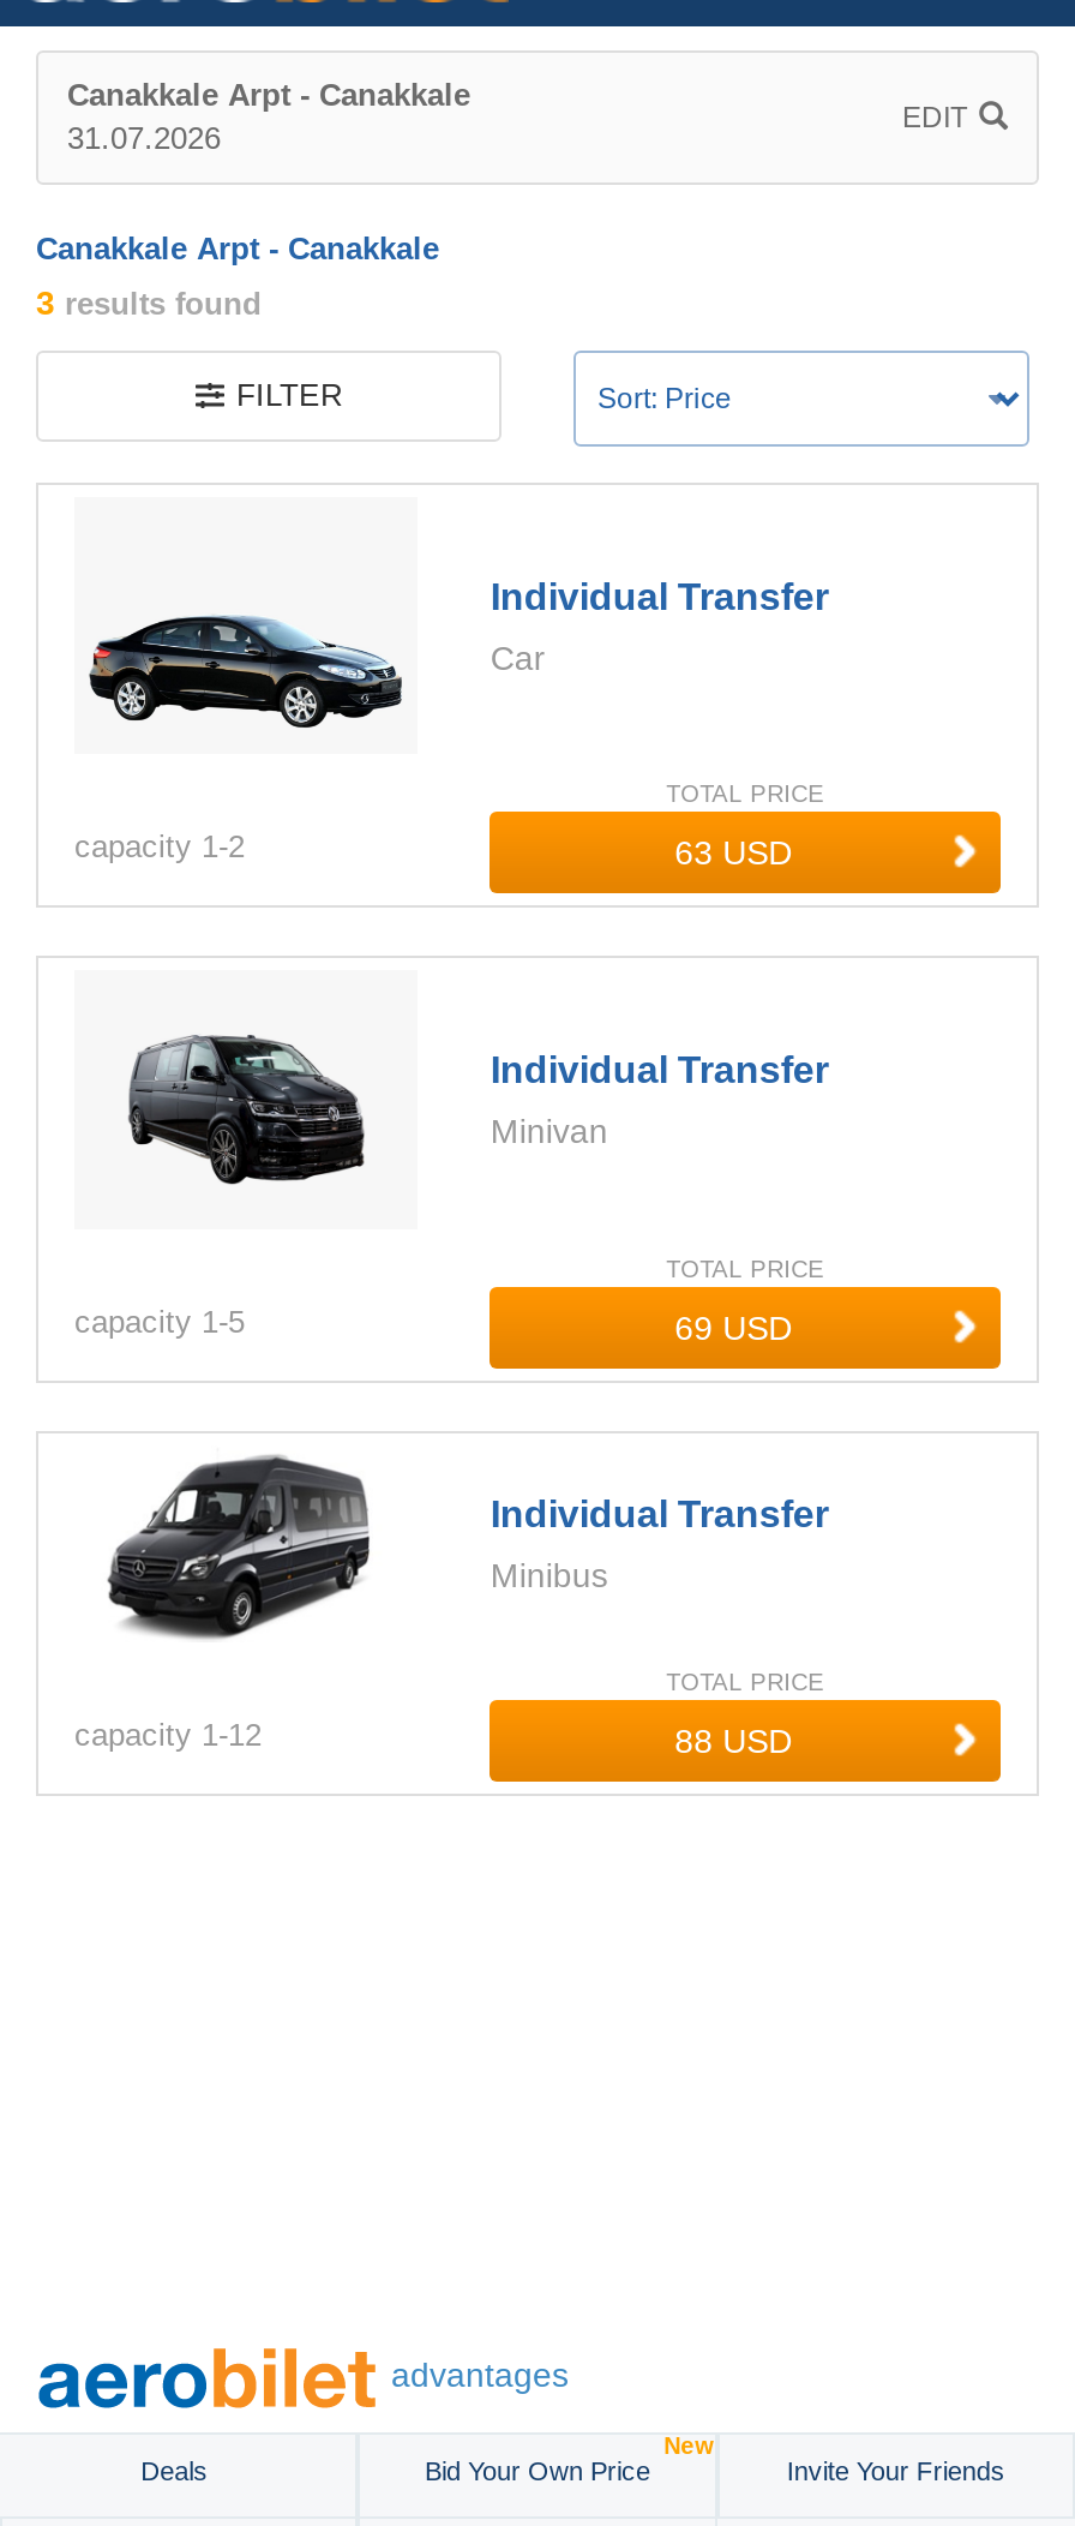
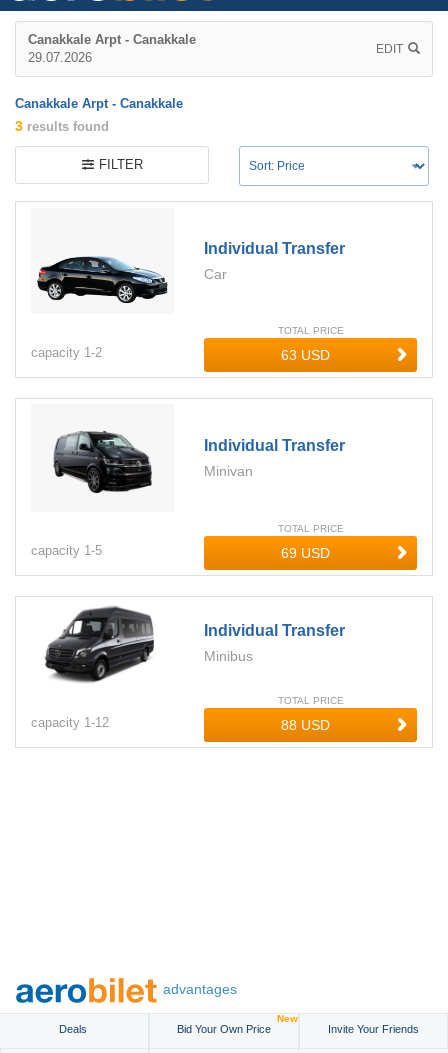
[67,120,221,156] 31.07.2026 -> [28,50,92,65] 29.07.2026

